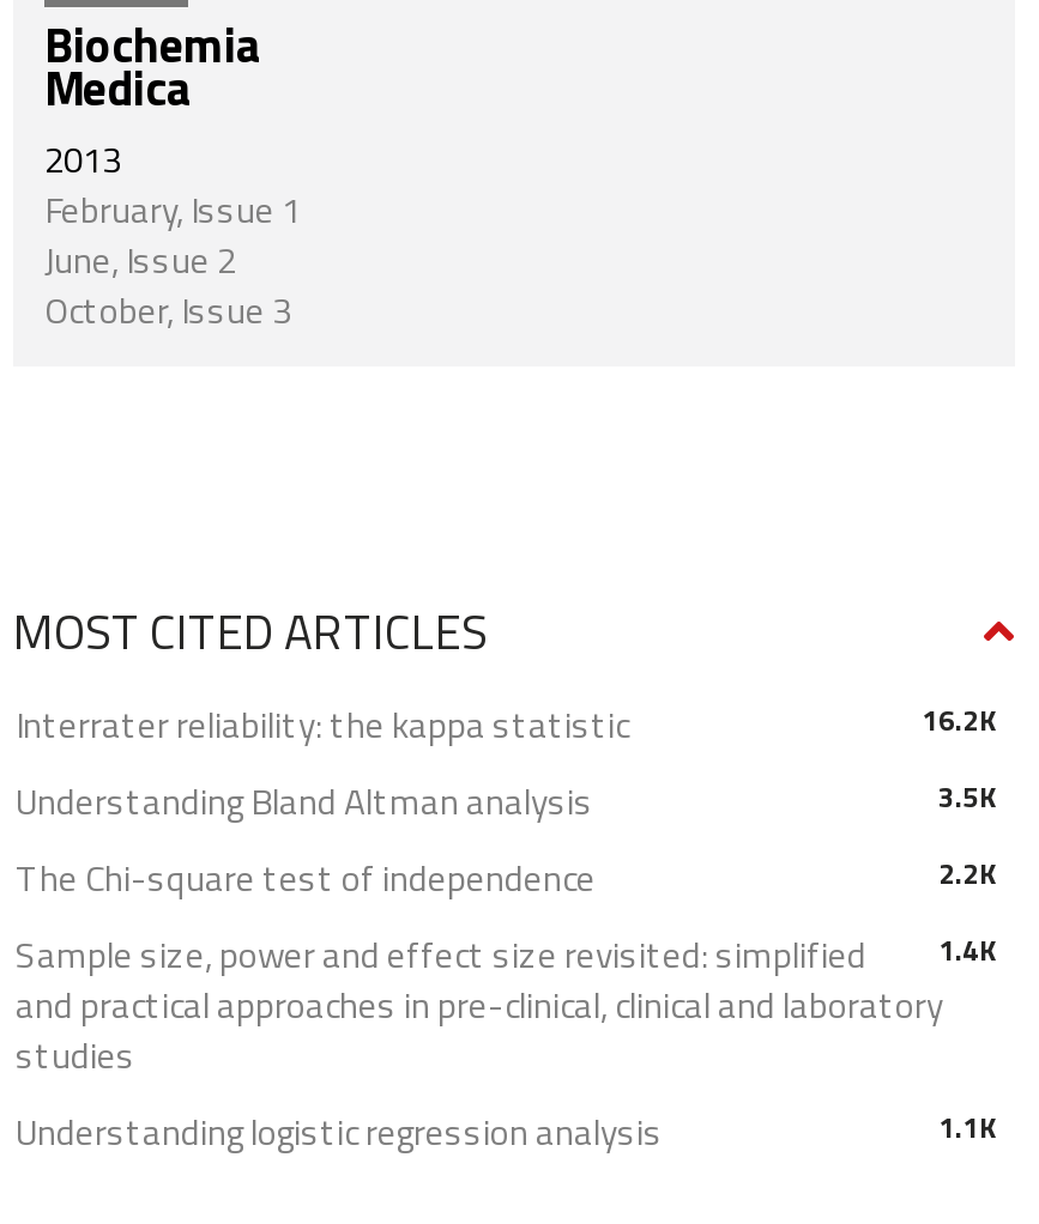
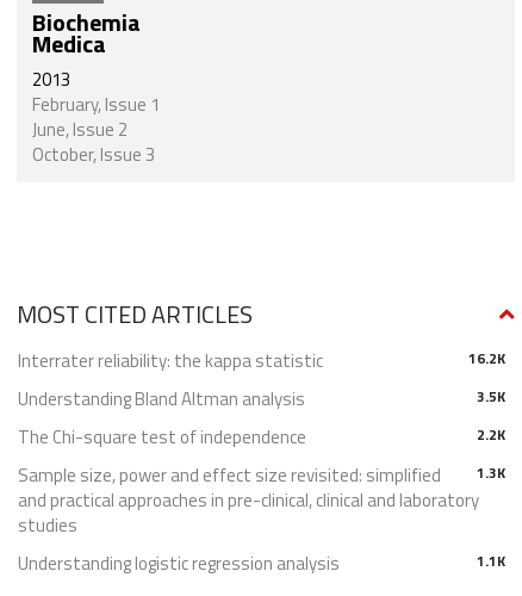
[16,927,996,982] Sample size, power and effect size revisited: simplified 1.4K -> [18,461,505,489] Sample size, power and effect size revisited: simplified 1.3K

